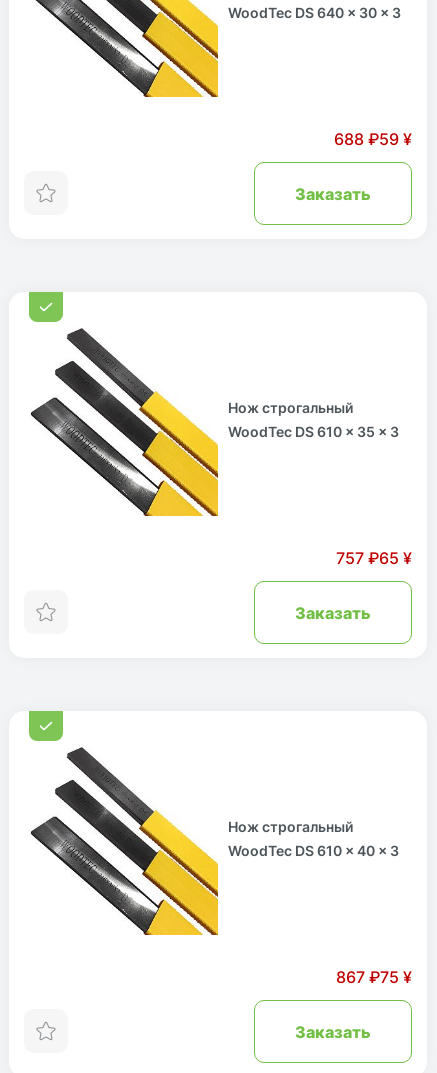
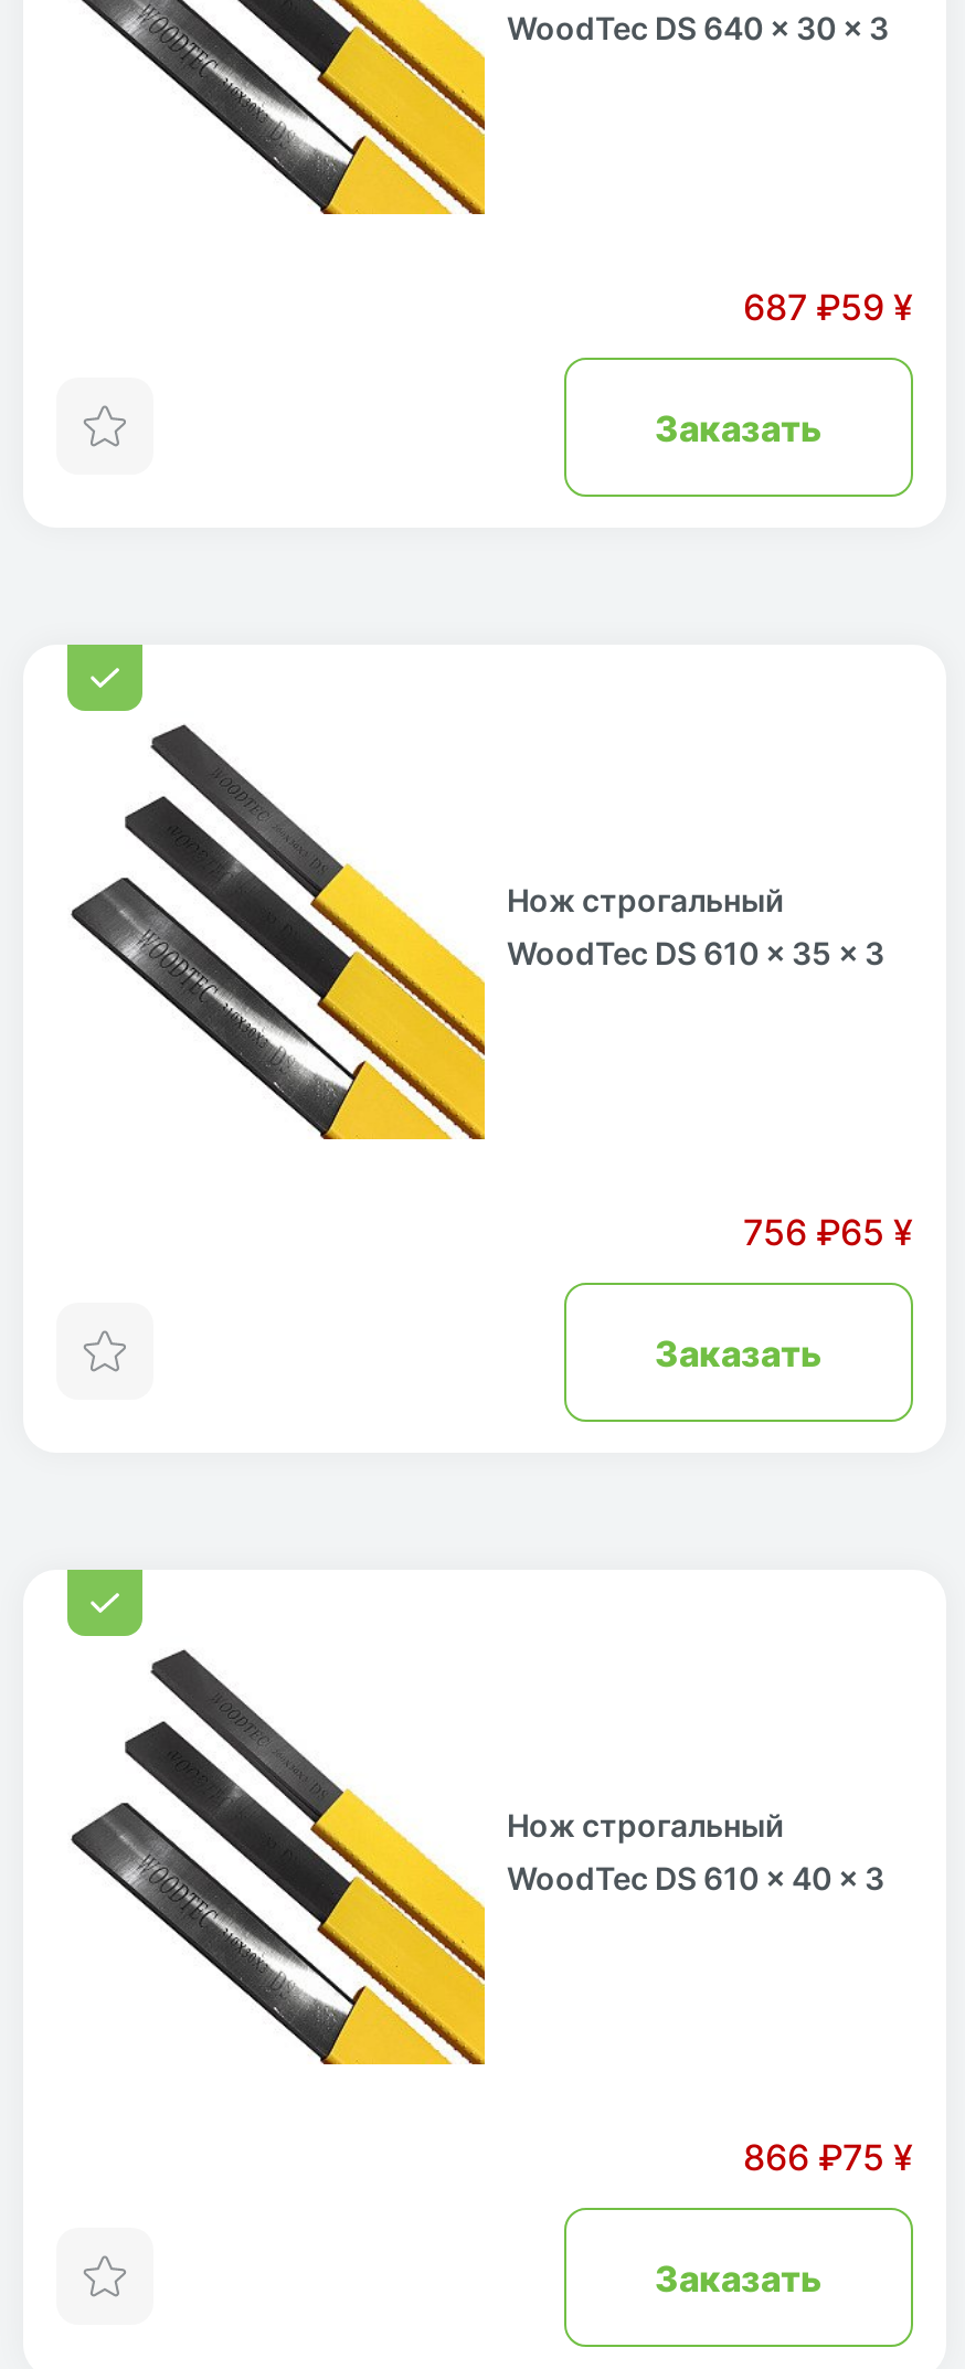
[334,128,412,150] 688 ₽59 ¥ -> [743,283,913,332] 687 ₽59 ¥
[336,547,412,569] 757 ₽65 ¥ -> [743,1208,913,1257] 756 ₽65 ¥
[336,966,412,988] 867 ₽75 ¥ -> [743,2133,913,2182] 866 ₽75 ¥

